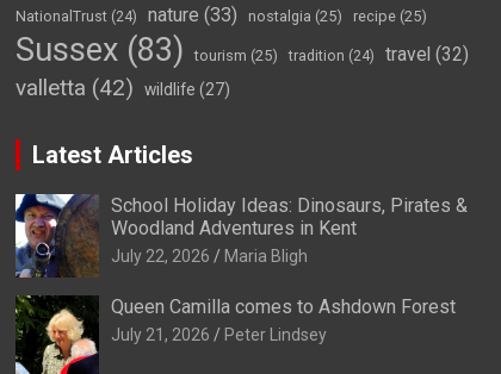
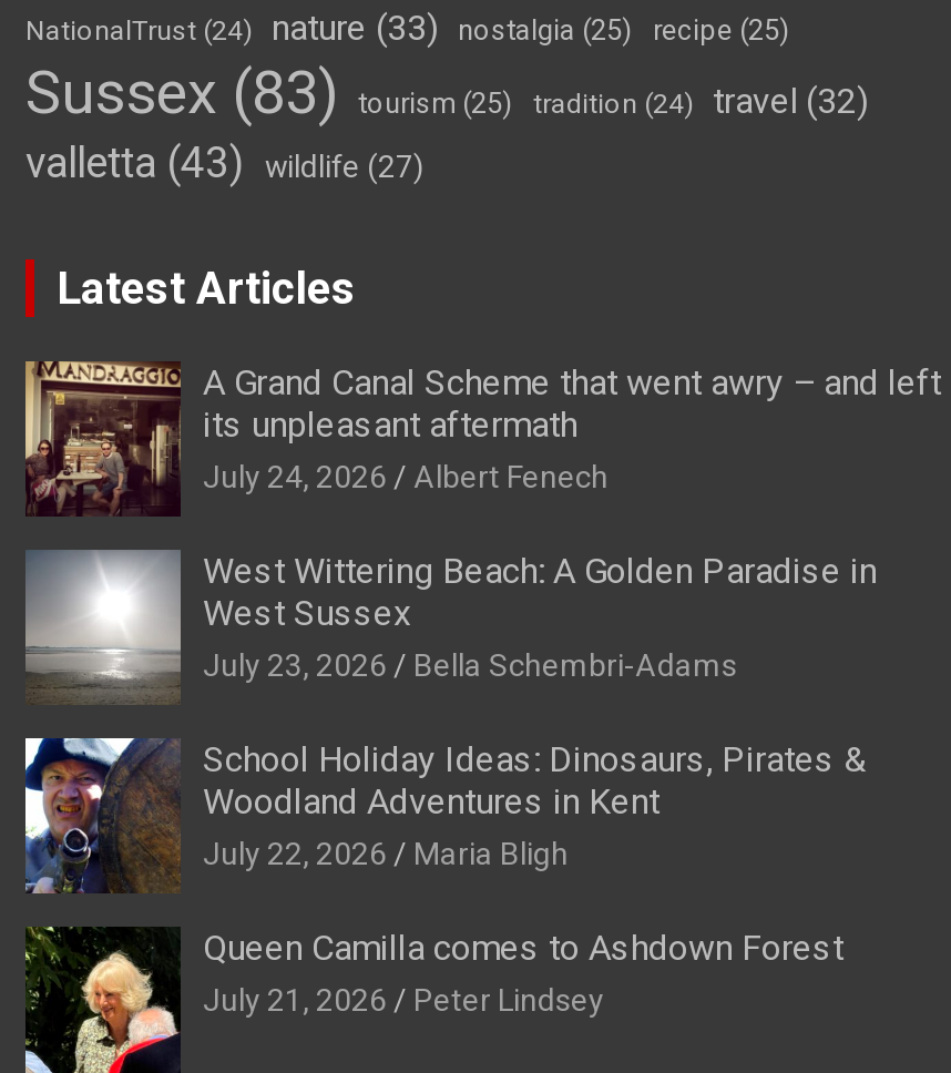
[16,75,230,101] valletta (42) wildlife (27) -> [25,137,425,188] valletta (43) wildlife (27)
none -> [23,359,941,682] [image] | A Grand Canal Scheme that went awry – and left | its unpleasant aftermath | July 24, 2026 | Albert Fenech | West Wittering Beach: A Golden Paradise in | West Sussex | July 23, 2026 | Bella Schembri-Adams
none -> [23,581,176,703] [image]

